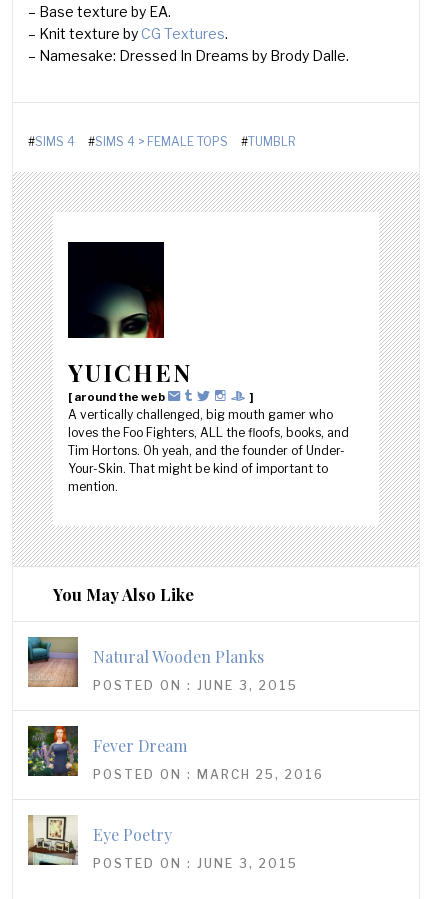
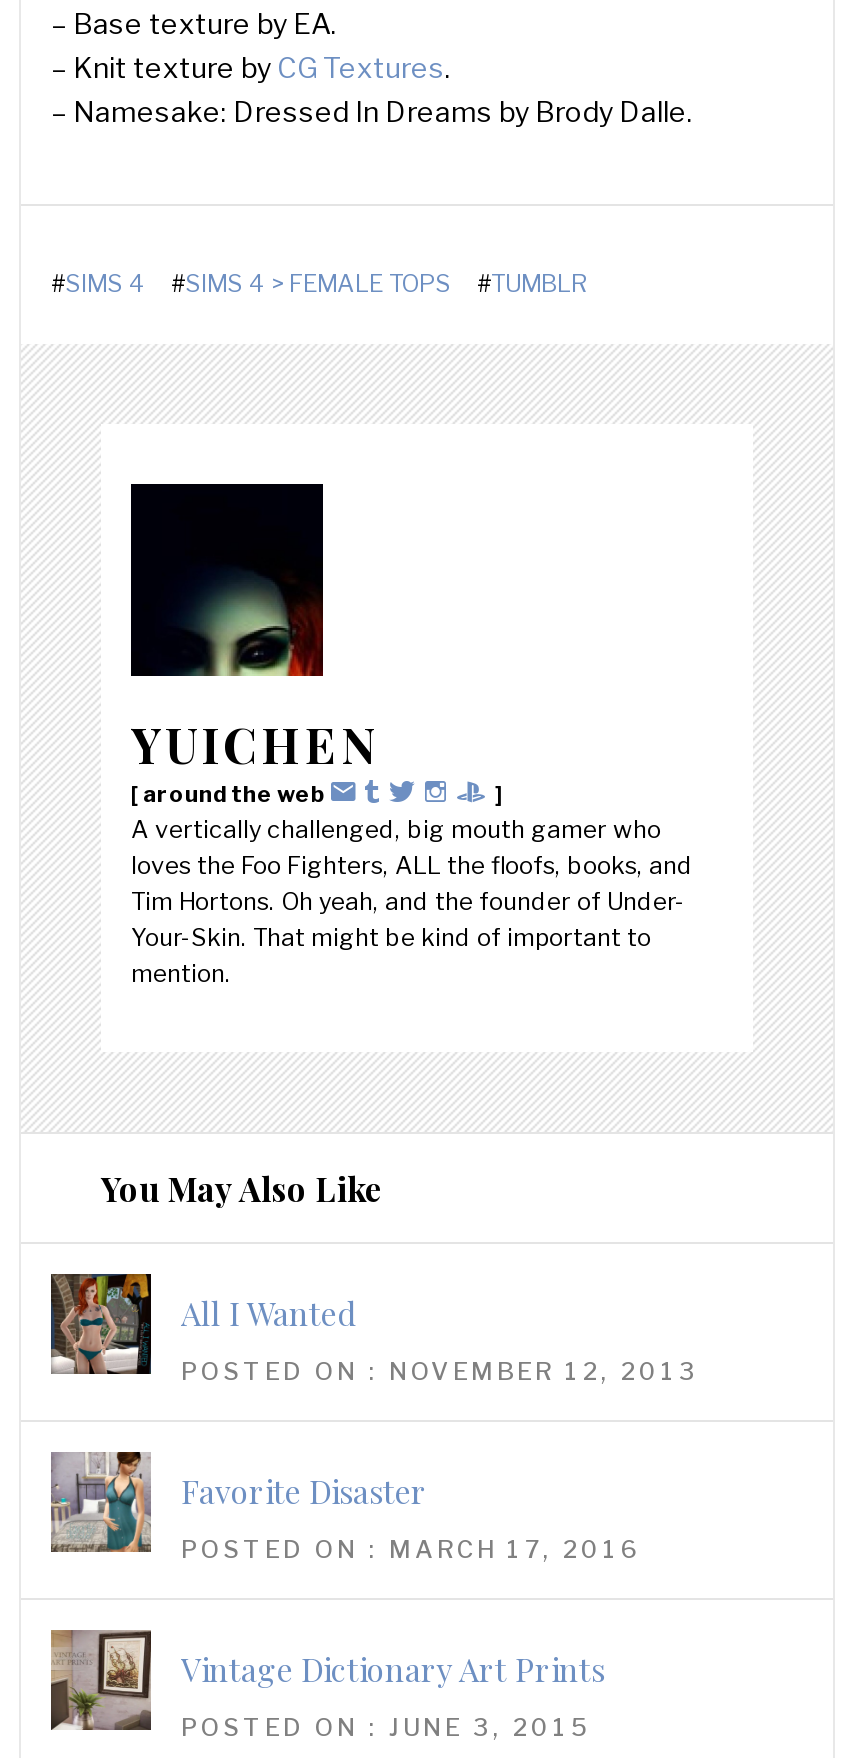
[27,636,264,688] [image] | Natural Wooden Planks -> [49,1272,357,1376] [image] | All I Wanted
[93,678,298,693] POSTED ON : JUNE 3, 2015 -> [181,1357,699,1387] POSTED ON : NOVEMBER 12, 2013
[27,725,187,777] [image] | Fever Dream -> [51,1452,427,1554] [image] | Favorite Disaster
[93,767,324,782] POSTED ON : MARCH 25, 2016 -> [181,1535,641,1565] POSTED ON : MARCH 17, 2016
[28,816,172,866] [image] | Eye Poetry -> [51,1630,605,1732] [image] | Vintage Dictionary Art Prints

